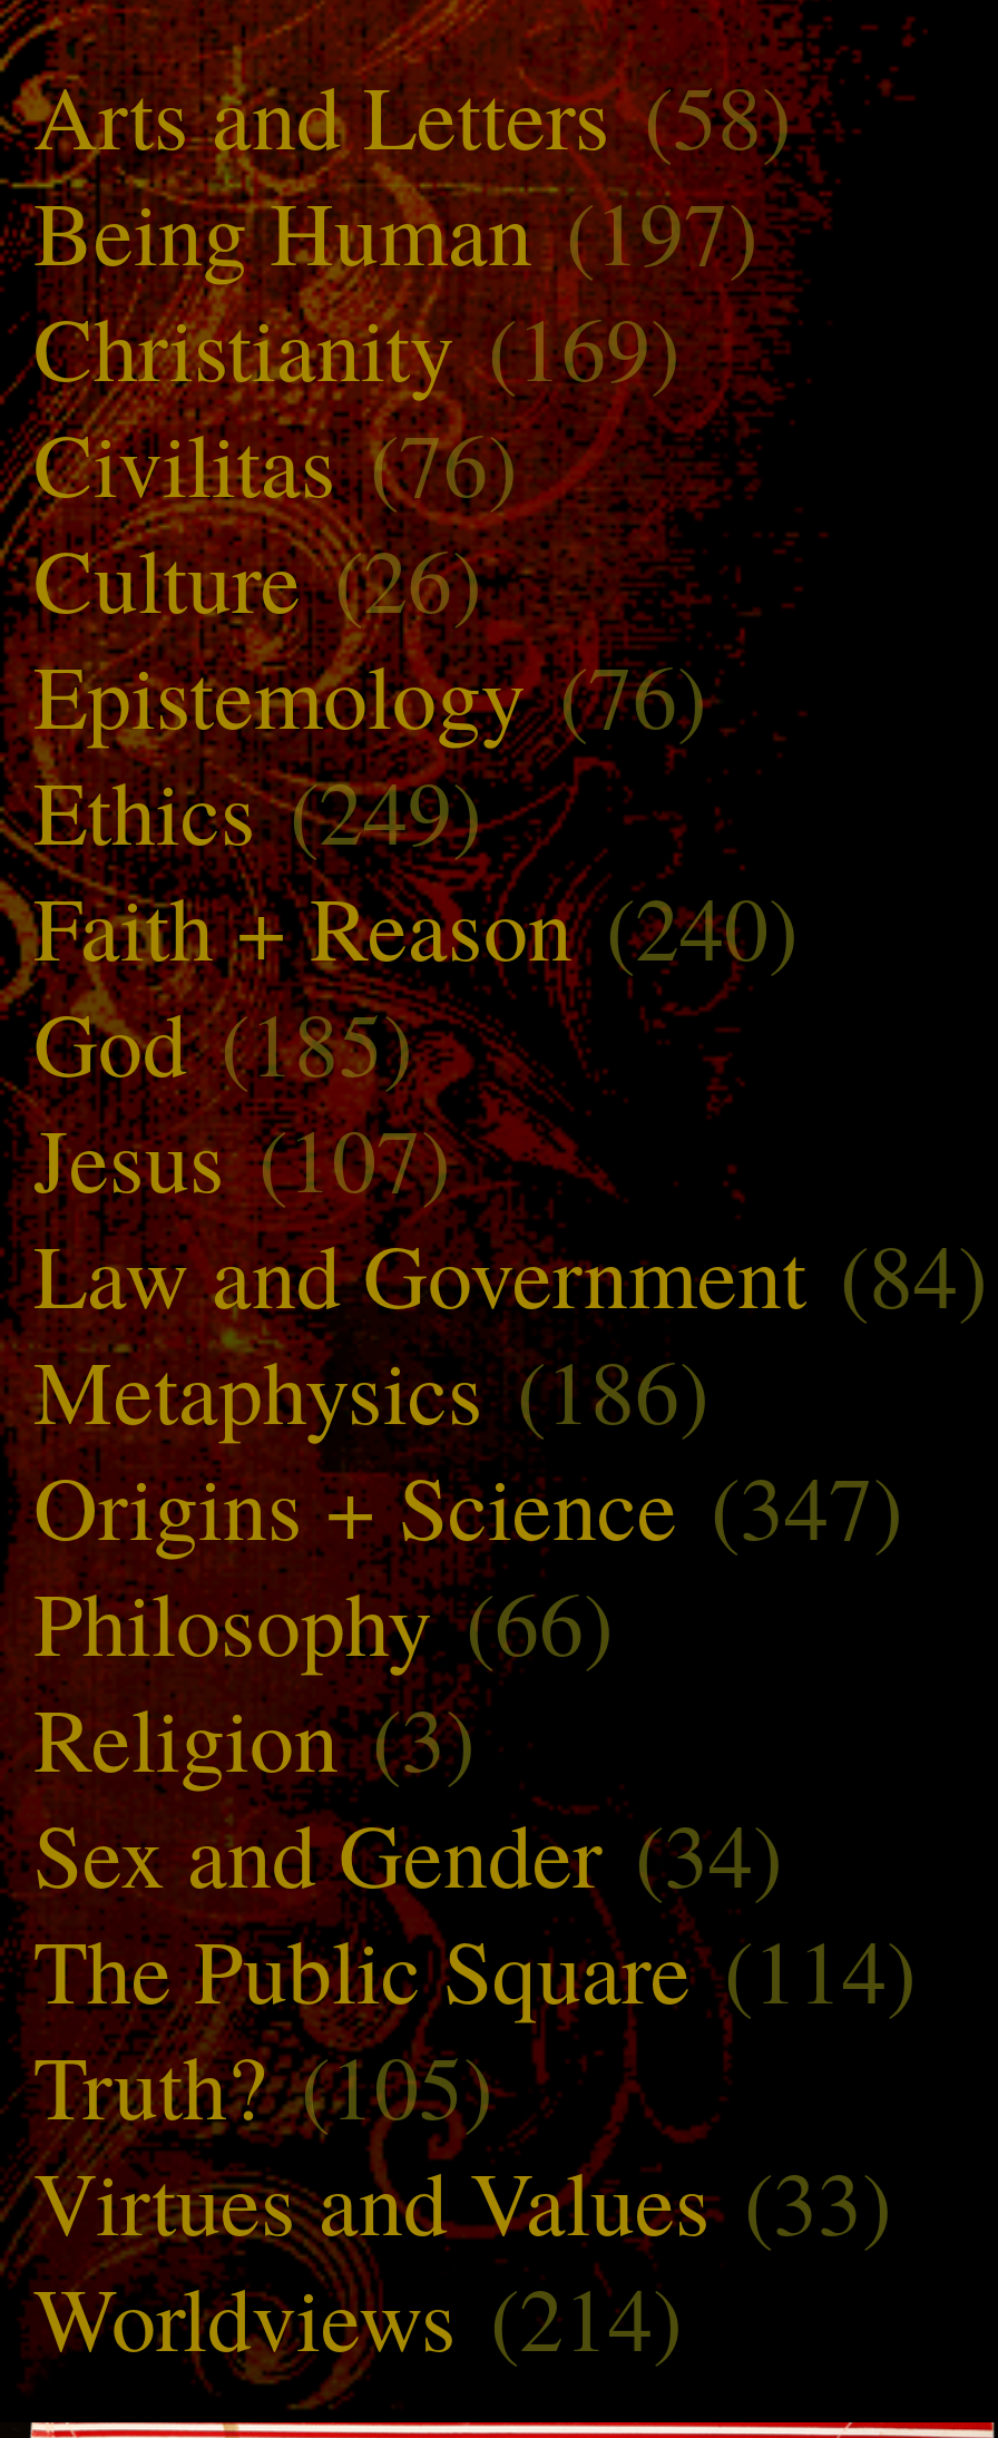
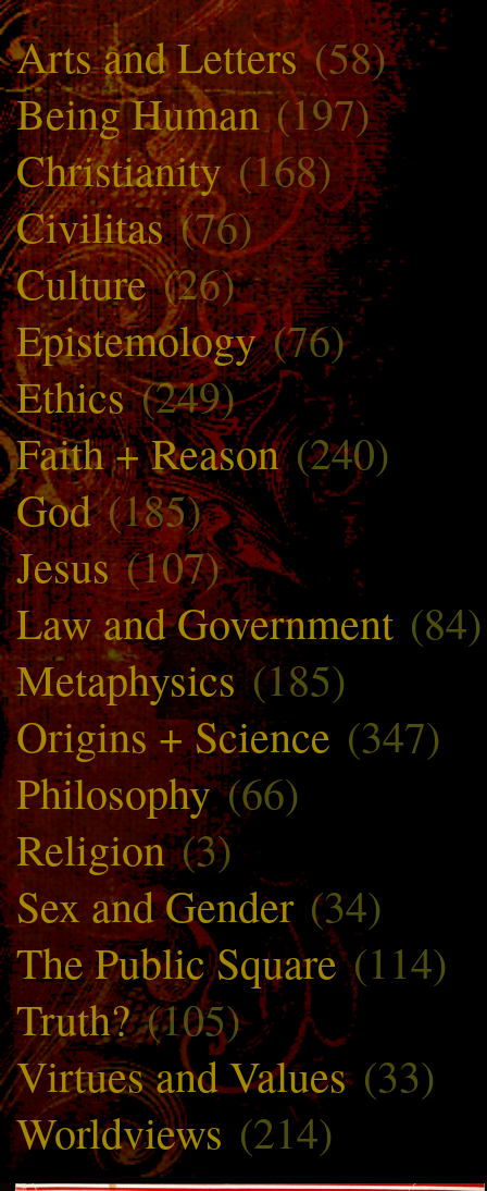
[33,289,679,407] Christianity (169) -> [16,141,332,199] Christianity (168)
[33,1332,708,1450] Metaphysics (186) -> [16,650,346,708] Metaphysics (185)

